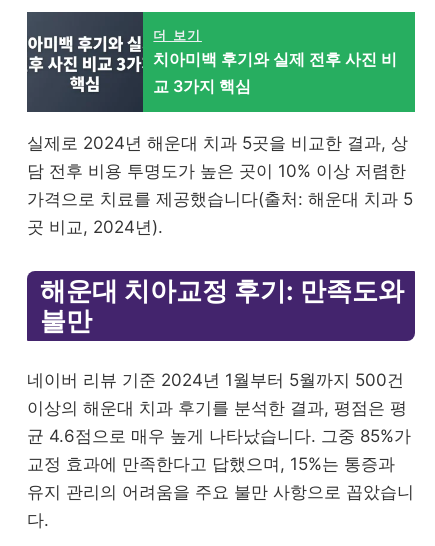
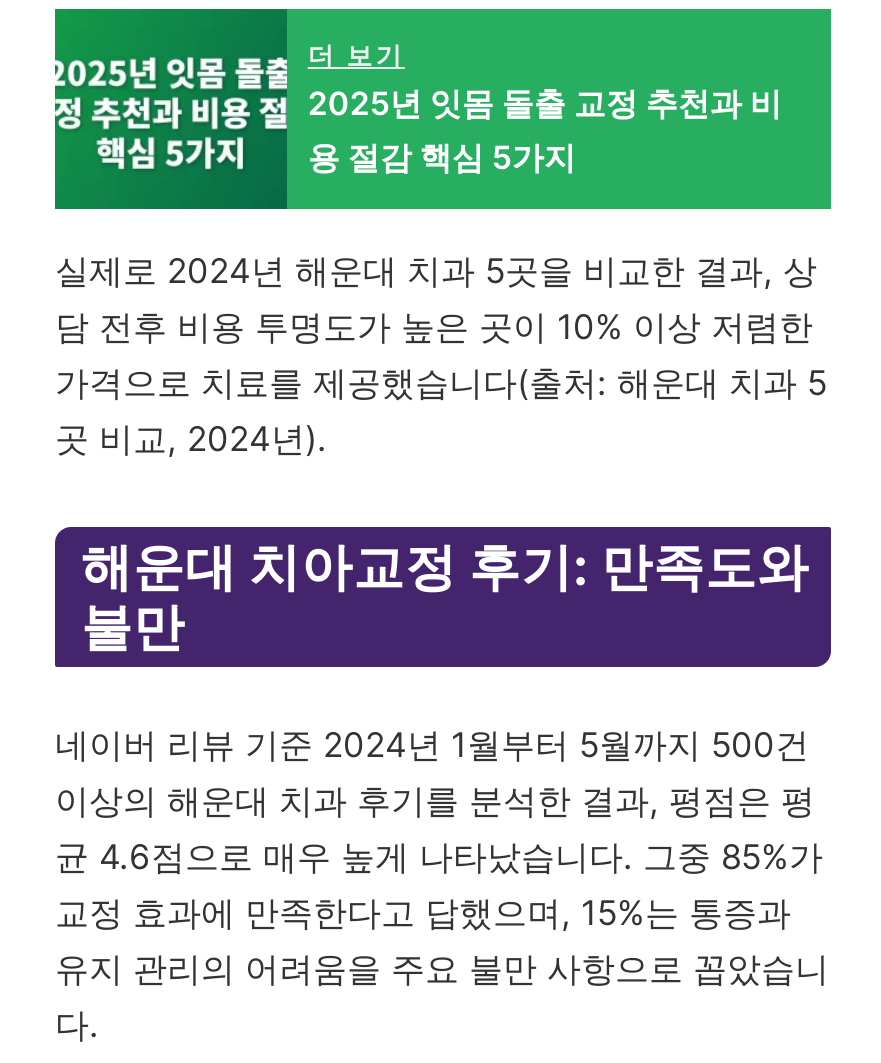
[26,12,397,112] [image] | 치아미백 후기와 실제 전후 사진 비 | 교 3가지 핵심 -> [53,9,782,209] [image] | 2025년 잇몸 돌출 교정 추천과 비 | 용 절감 핵심 5가지

